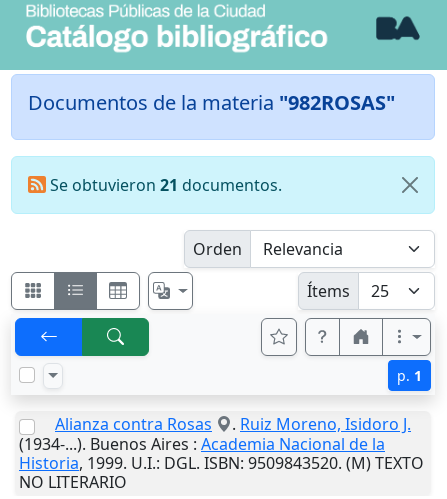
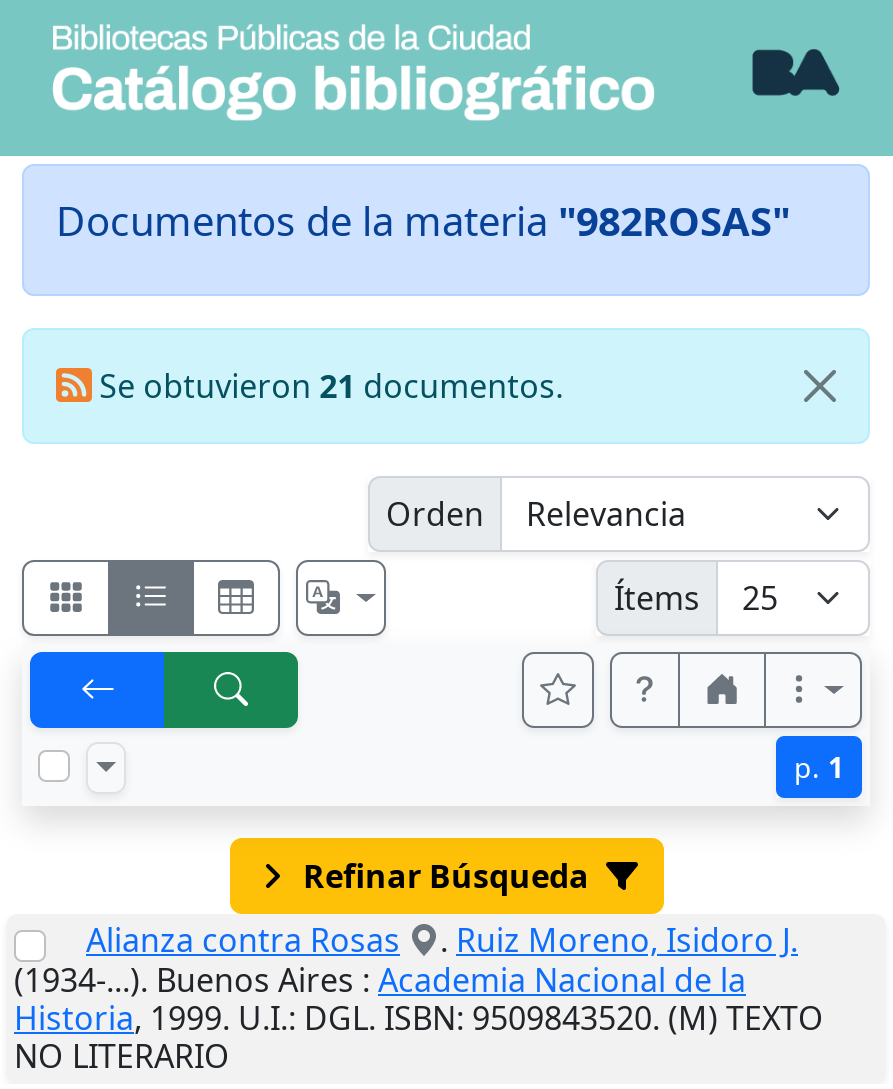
none -> [303,855,589,899] Refinar Búsqueda

